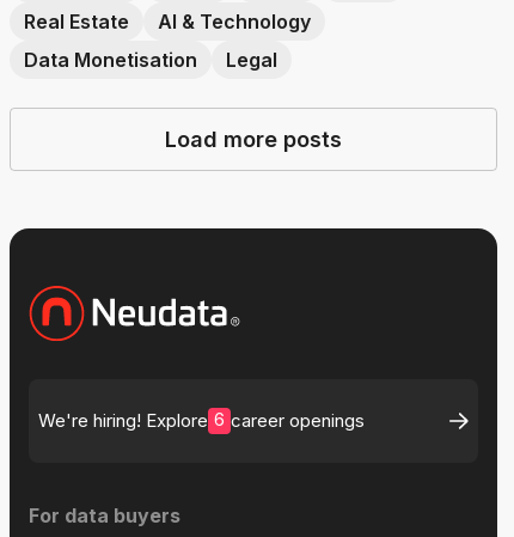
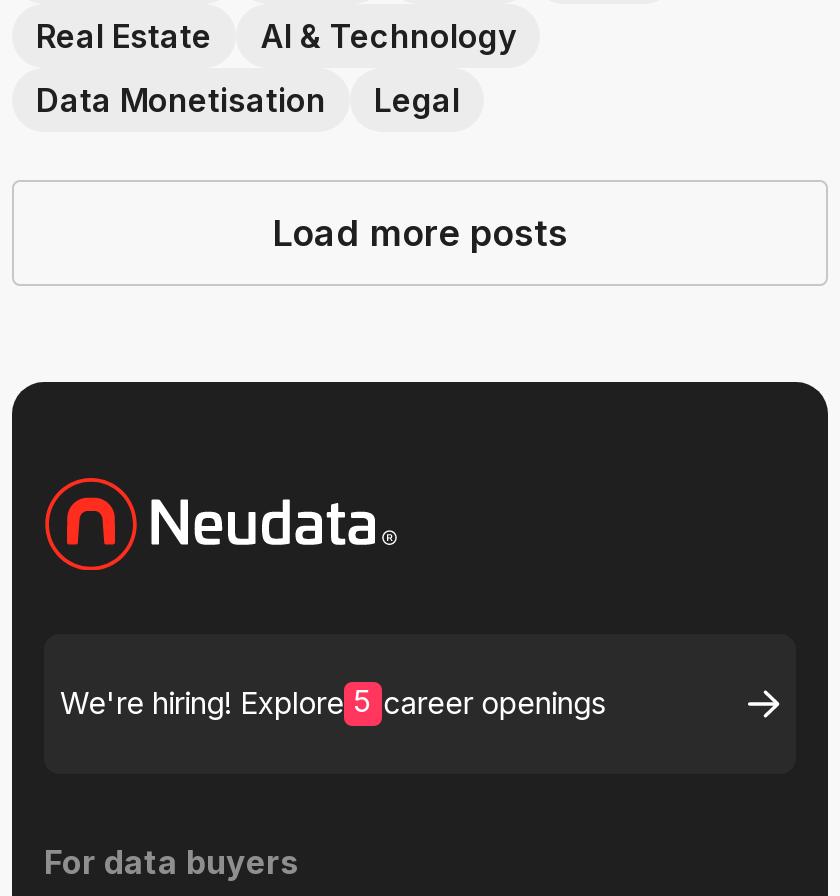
[38,408,365,431] We're hiring! Explore 6 career openings -> [60,682,607,721] We're hiring! Explore 5 career openings

